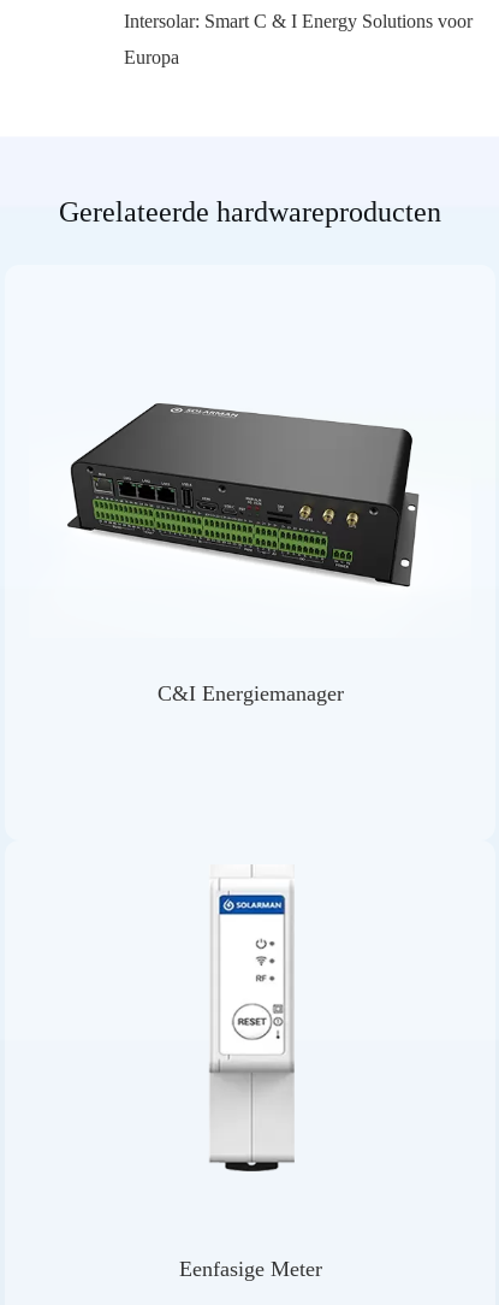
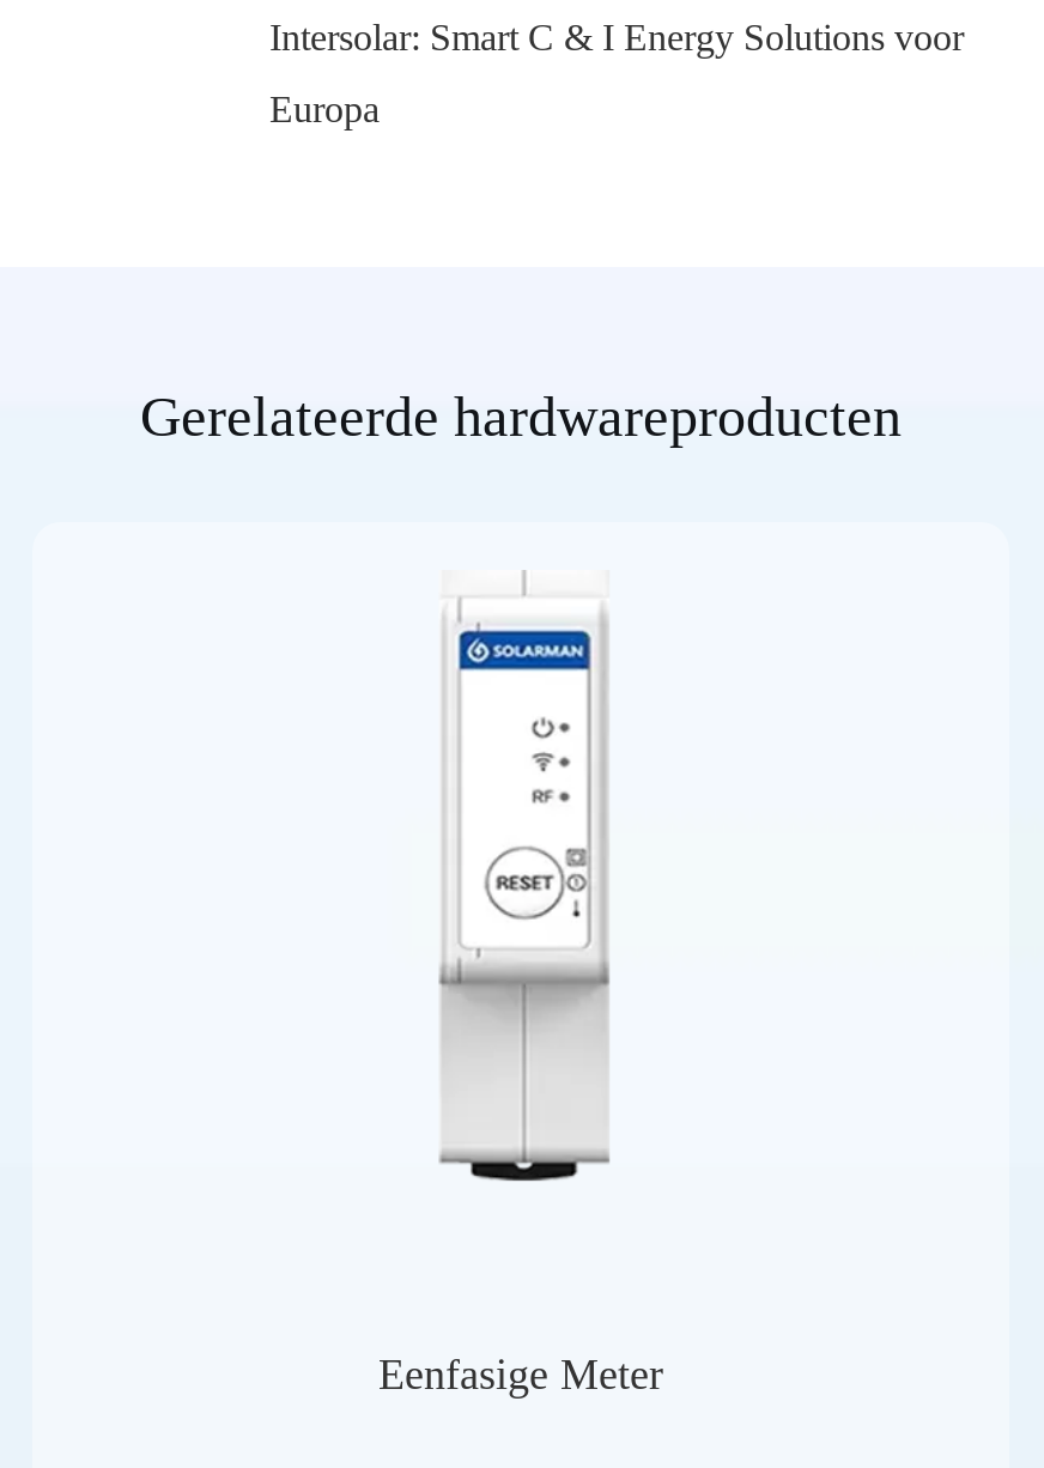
[66,402,420,587] [image] -> none
[157,682,343,706] C&I Energiemanager -> none

